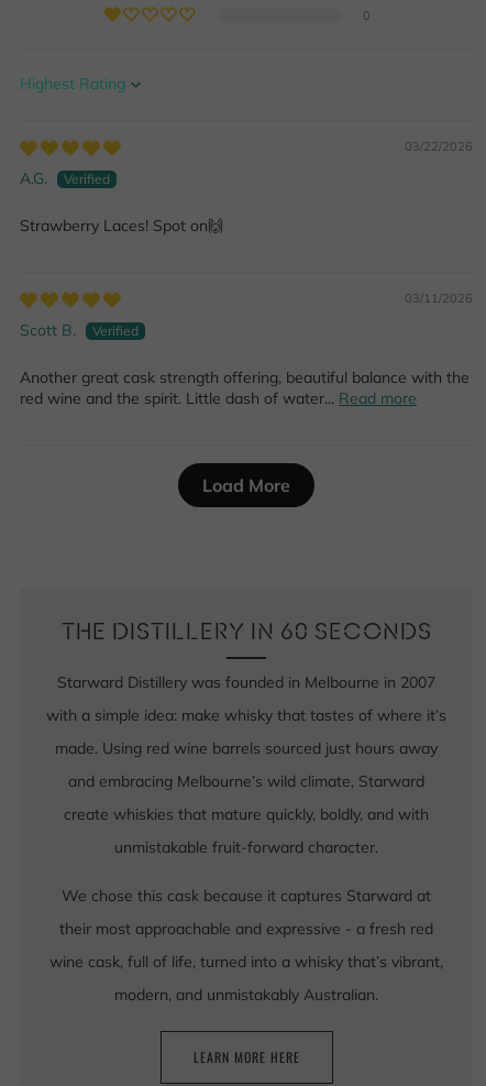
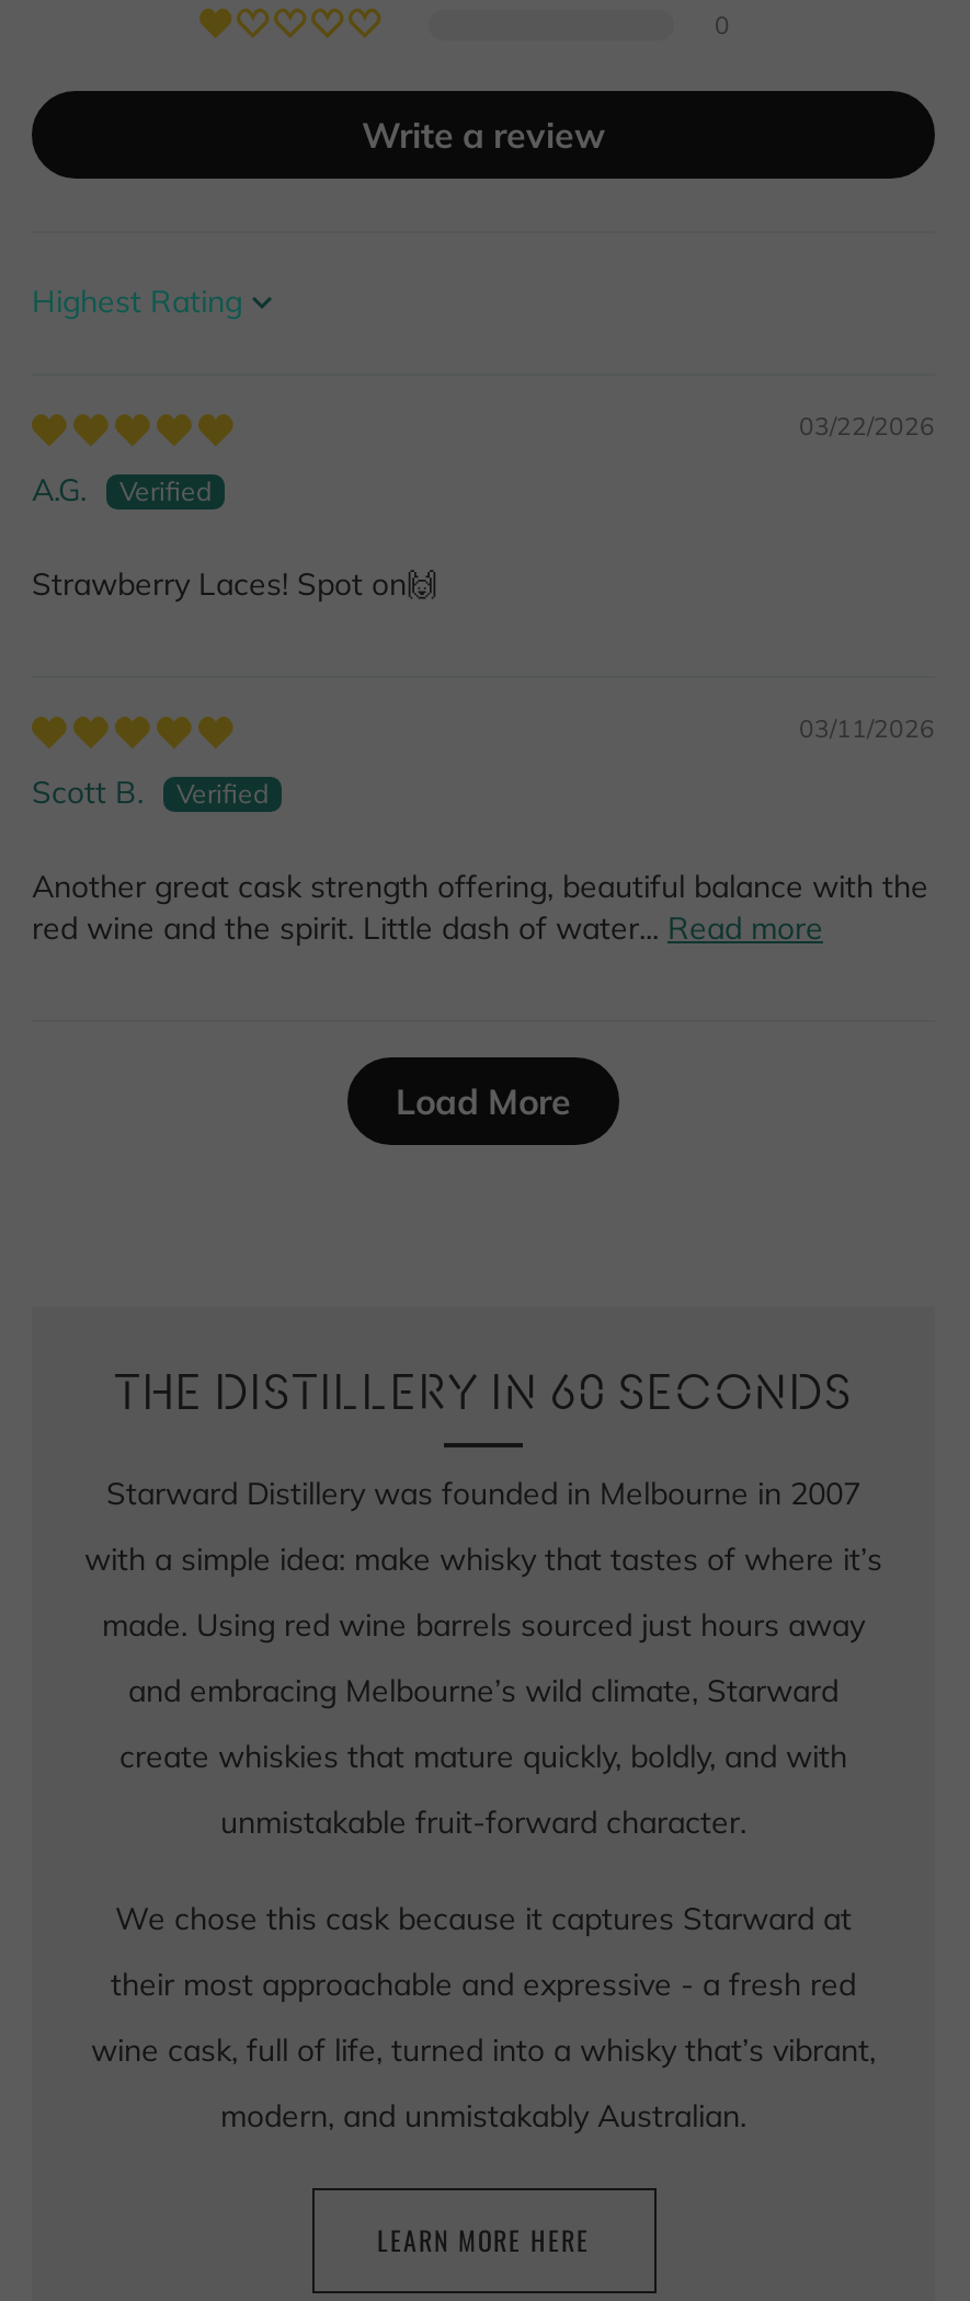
none -> [362,112,605,156] Write a review

